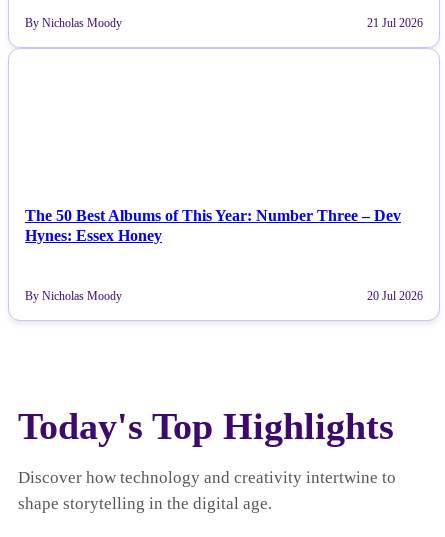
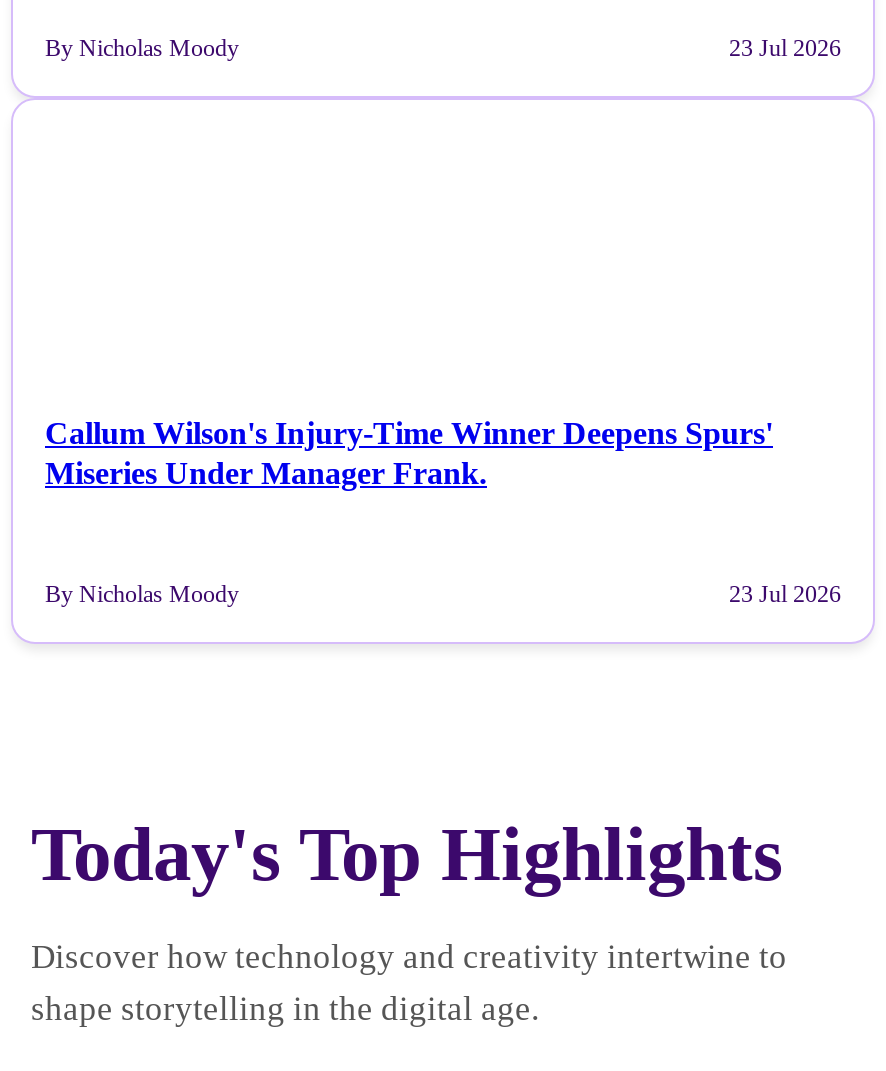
[367,16,423,30] 21 Jul 2026 -> [729,34,841,62] 23 Jul 2026
[25,207,401,244] The 50 Best Albums of This Year: Number Three – Dev | Hynes: Essex Honey -> [45,416,773,490] Callum Wilson's Injury-Time Winner Deepens Spurs' | Miseries Under Manager Frank.
[367,289,423,303] 20 Jul 2026 -> [729,579,841,607] 23 Jul 2026

